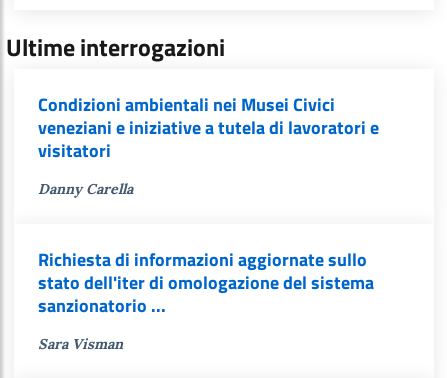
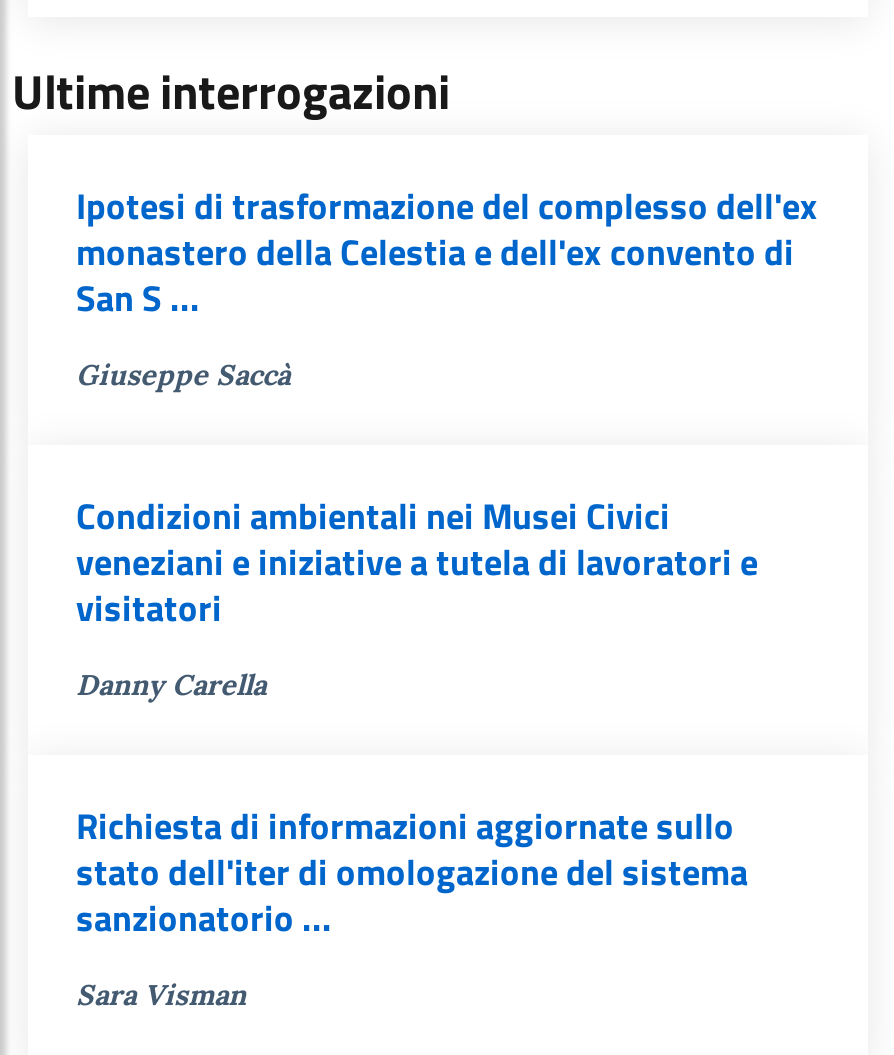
none -> [76,180,818,394] Ipotesi di trasformazione del complesso dell'ex | monastero della Celestia e dell'ex convento di | San S ... | Giuseppe Saccà

